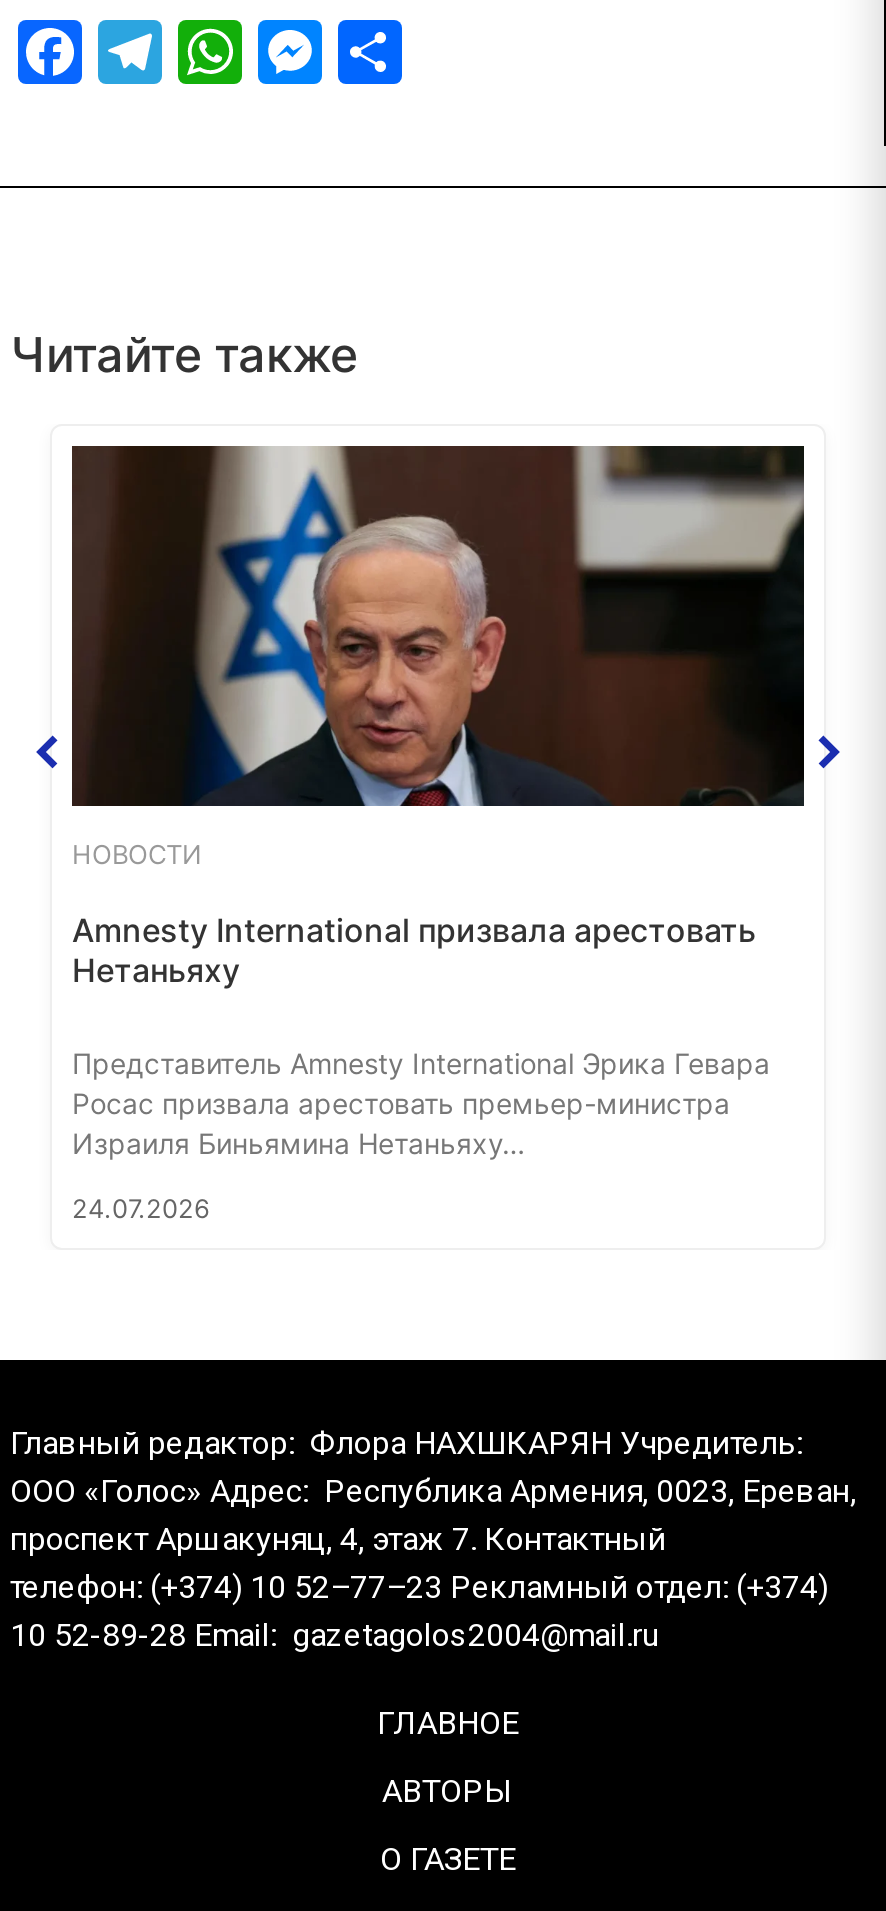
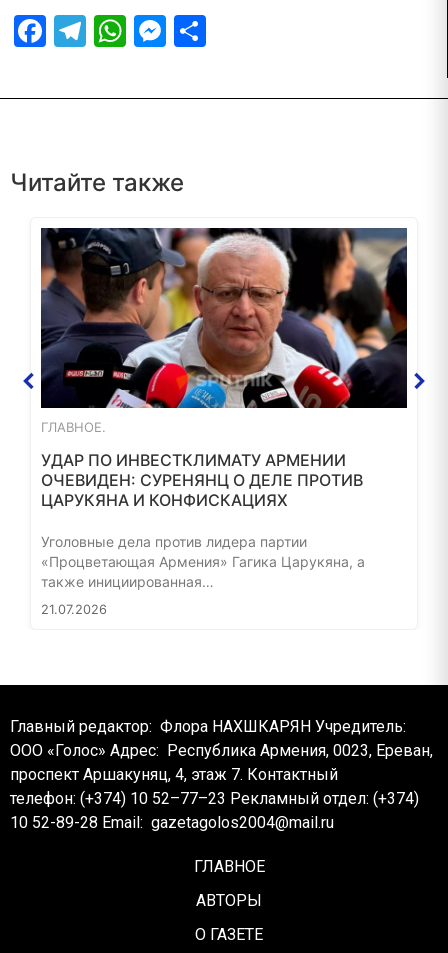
[70,444,806,870] [image] | НОВОСТИ -> [40,227,408,435] [image] | ГЛАВНОЕ.
[72,910,756,990] Amnesty International призвала арестовать | Нетаньяху -> [41,450,363,510] УДАР ПО ИНВЕСТКЛИМАТУ АРМЕНИИ | ОЧЕВИДЕН: СУРЕНЯНЦ О ДЕЛЕ ПРОТИВ | ЦАРУКЯНА И КОНФИСКАЦИЯХ
[72,1046,770,1160] Представитель Amnesty International Эрика Гевара | Росас призвала арестовать премьер-министра | Израиля Биньямина Нетаньяху… -> [41,533,365,590] Уголовные дела против лидера партии | «Процветающая Армения» Гагика Царукяна, а | также инициированная…
[72,1194,210,1224] 24.07.2026 -> [41,602,107,617] 21.07.2026

